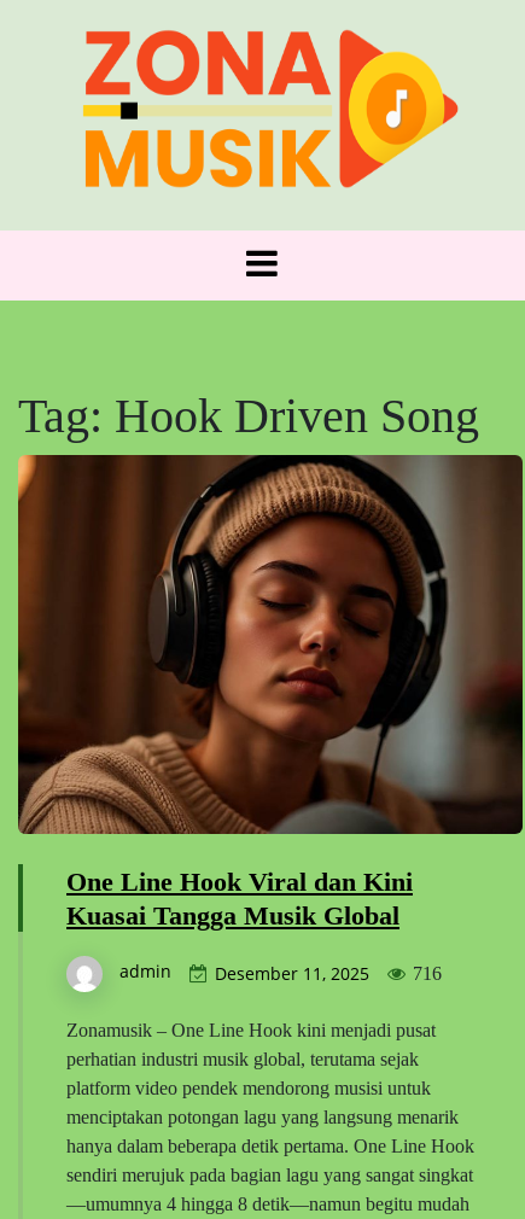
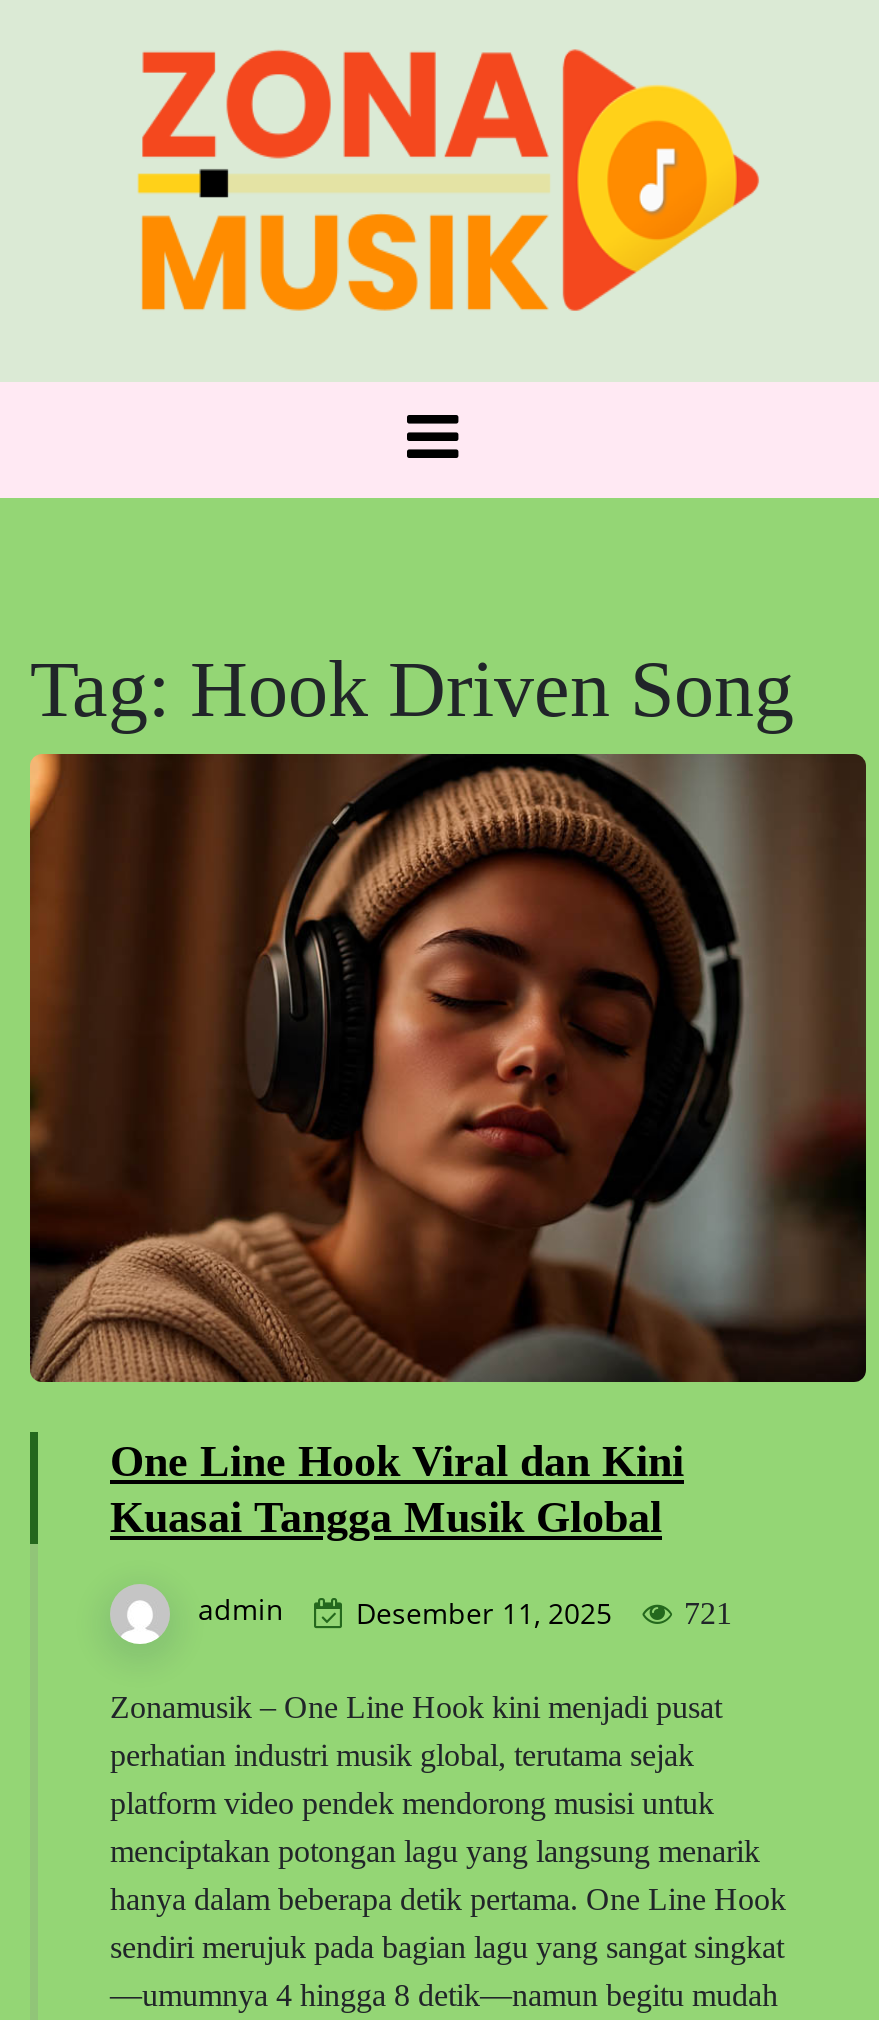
[119,960,442,984] admin Desember 11, 2025 716 -> [198,1590,732,1631] admin Desember 11, 2025 721

